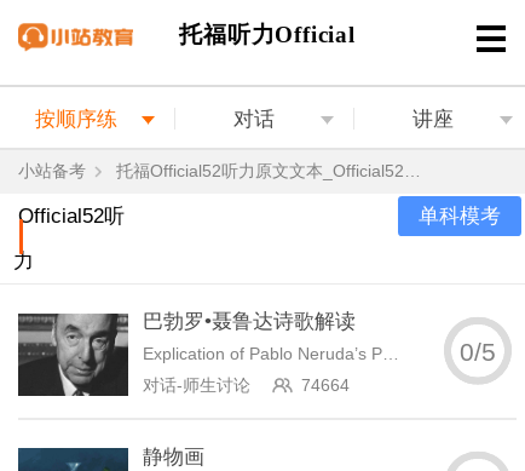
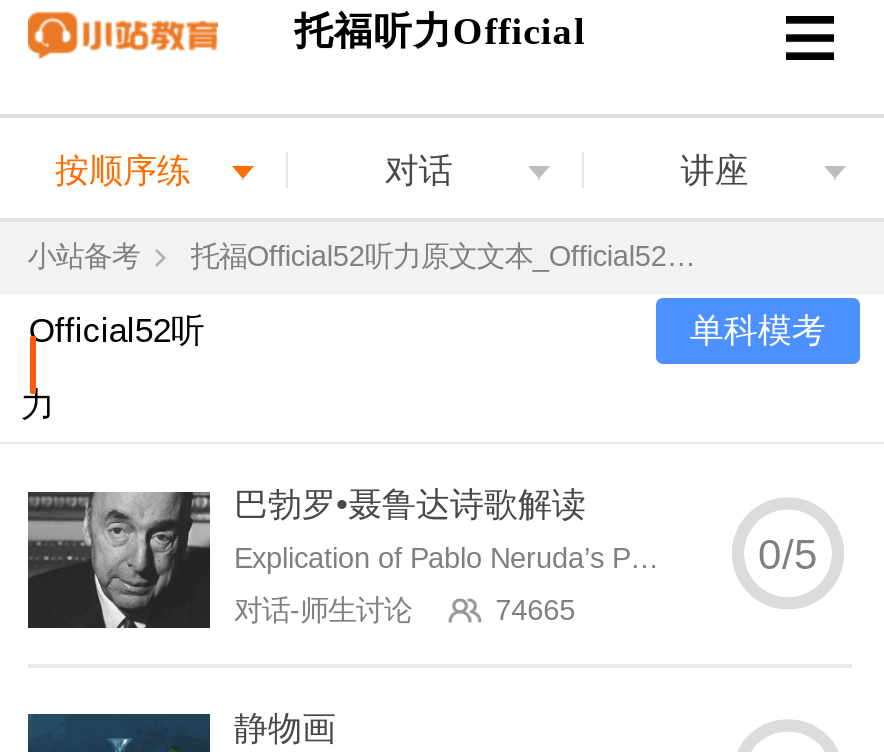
[301,376,349,395] 74664 -> [495,594,575,626] 74665

